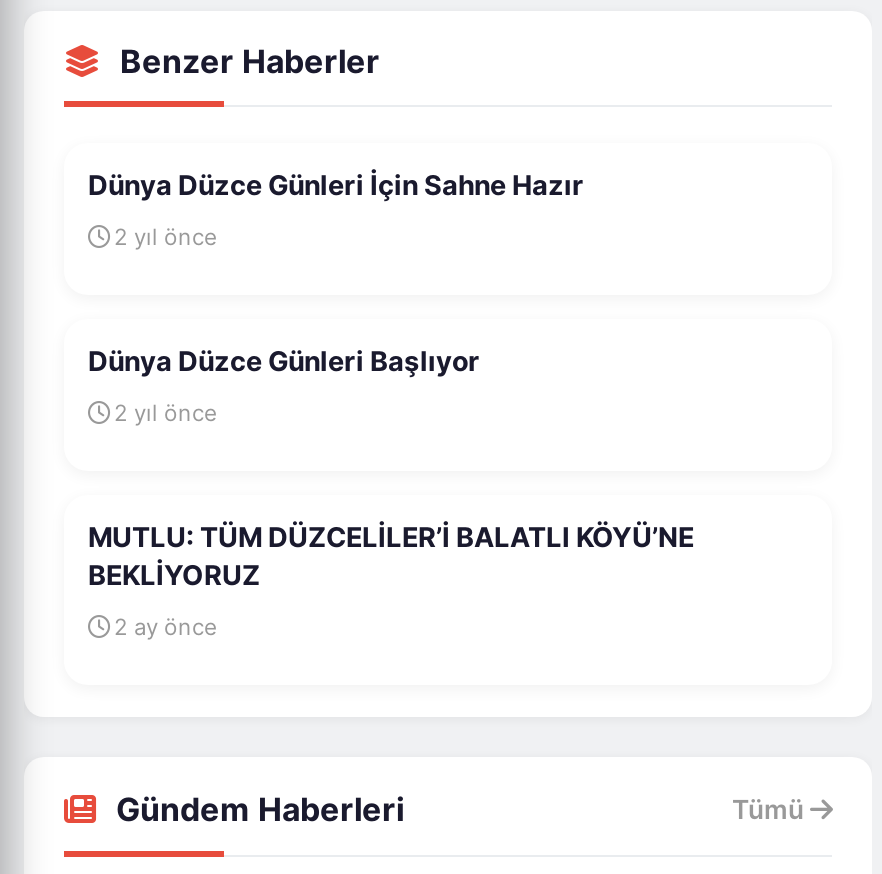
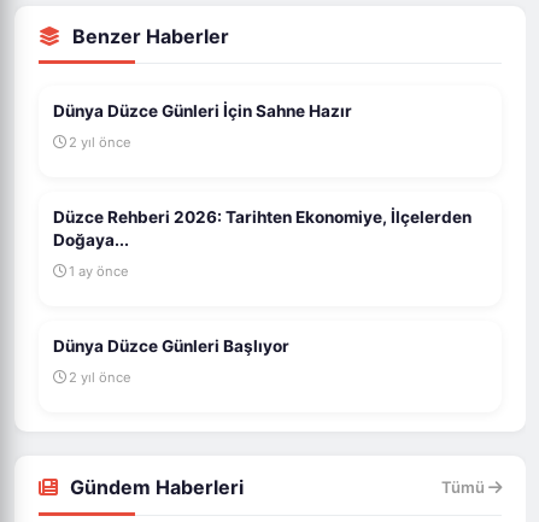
none -> [53,207,471,280] Düzce Rehberi 2026: Tarihten Ekonomiye, İlçelerden | Doğaya... | 1 ay önce
moved [88,345,480,427] -> [53,336,289,386]: Dünya Düzce Günleri Başlıyor | 2 yıl önce
[88,521,694,641] MUTLU: TÜM DÜZCELİLER’İ BALATLI KÖYÜ’NE | BEKLİYORUZ | 2 ay önce -> none

